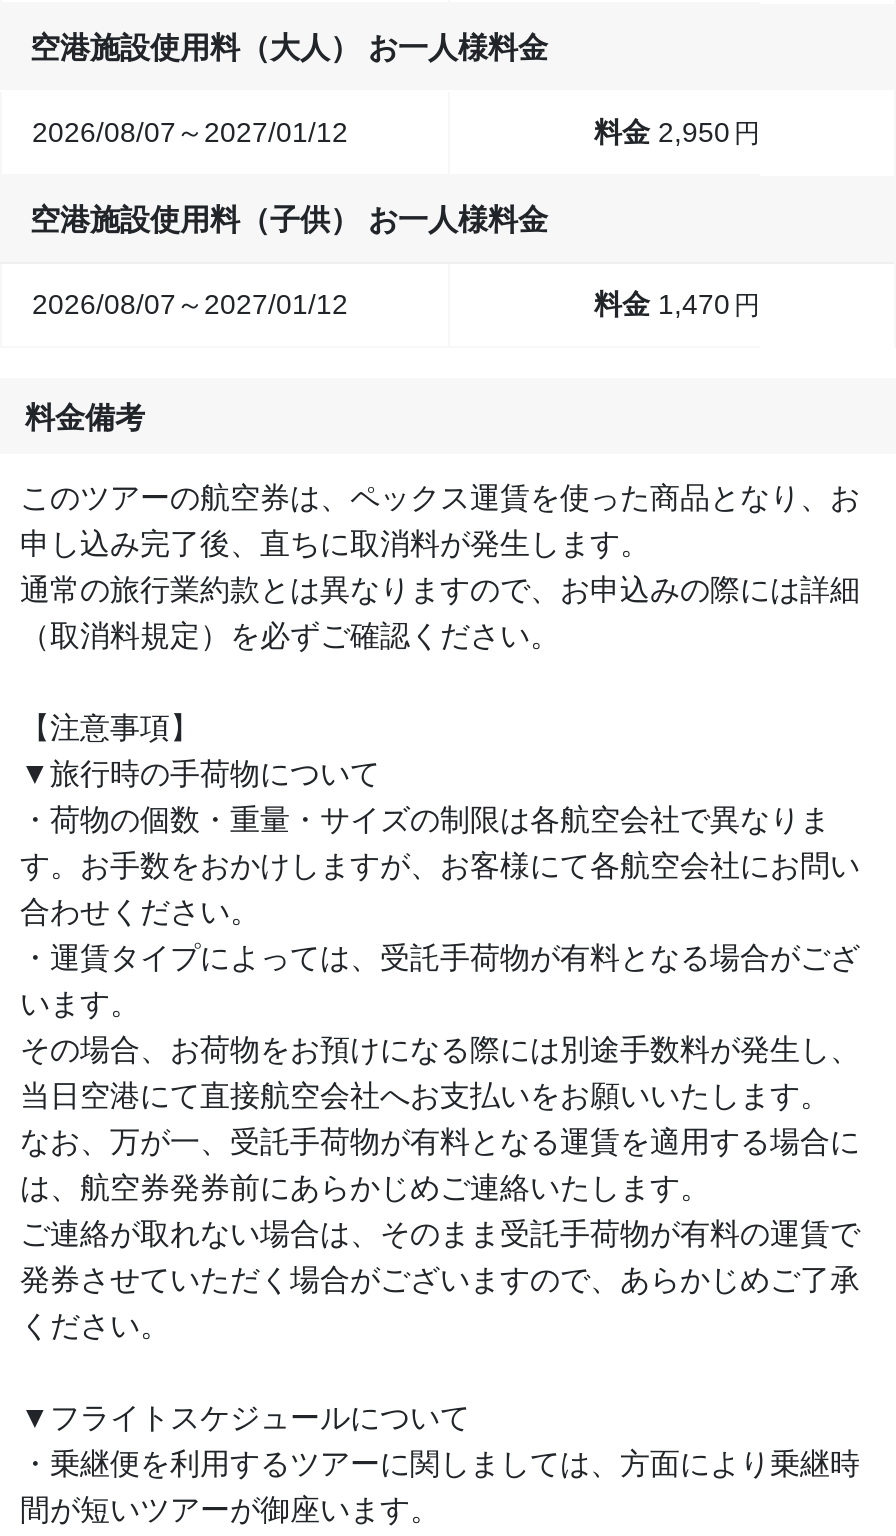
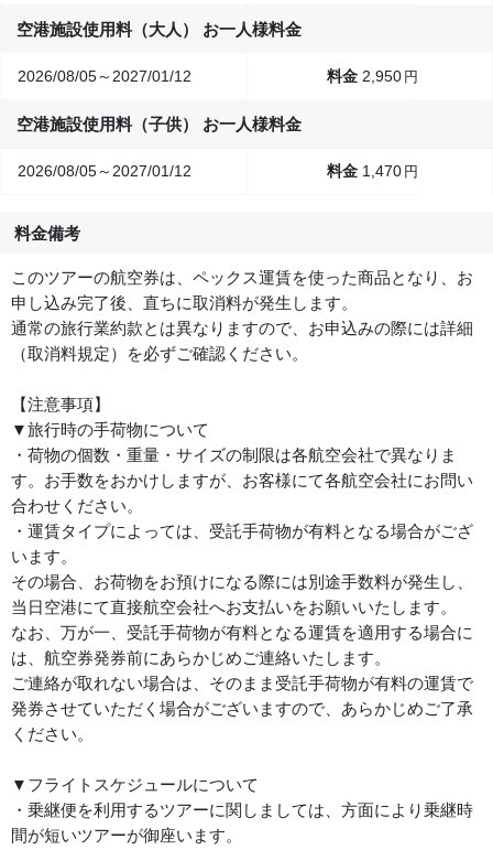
[32,117,348,149] 2026/08/07～2027/01/12 -> [18,68,191,85] 2026/08/05～2027/01/12
[32,289,348,321] 2026/08/07～2027/01/12 -> [18,163,191,180] 2026/08/05～2027/01/12

